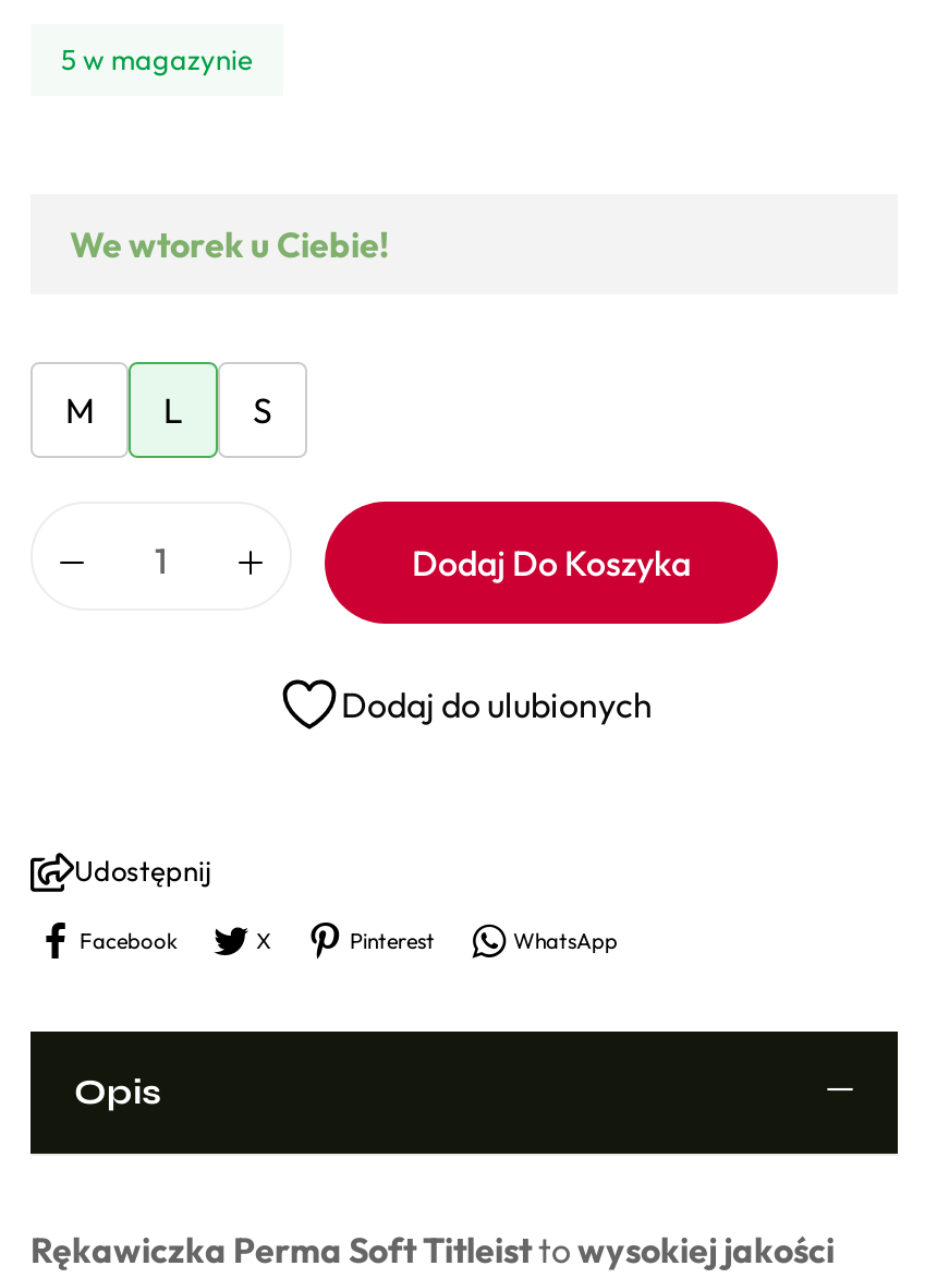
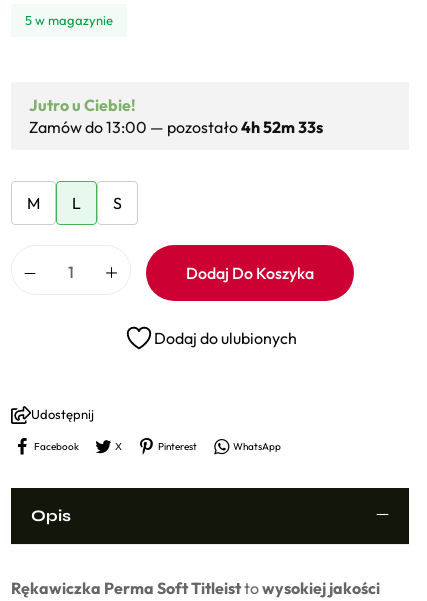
[70,224,390,267] We wtorek u Ciebie! -> [29,95,323,137] Jutro u Ciebie! | Zamów do 13:00 — pozostało4h 52m 33s

